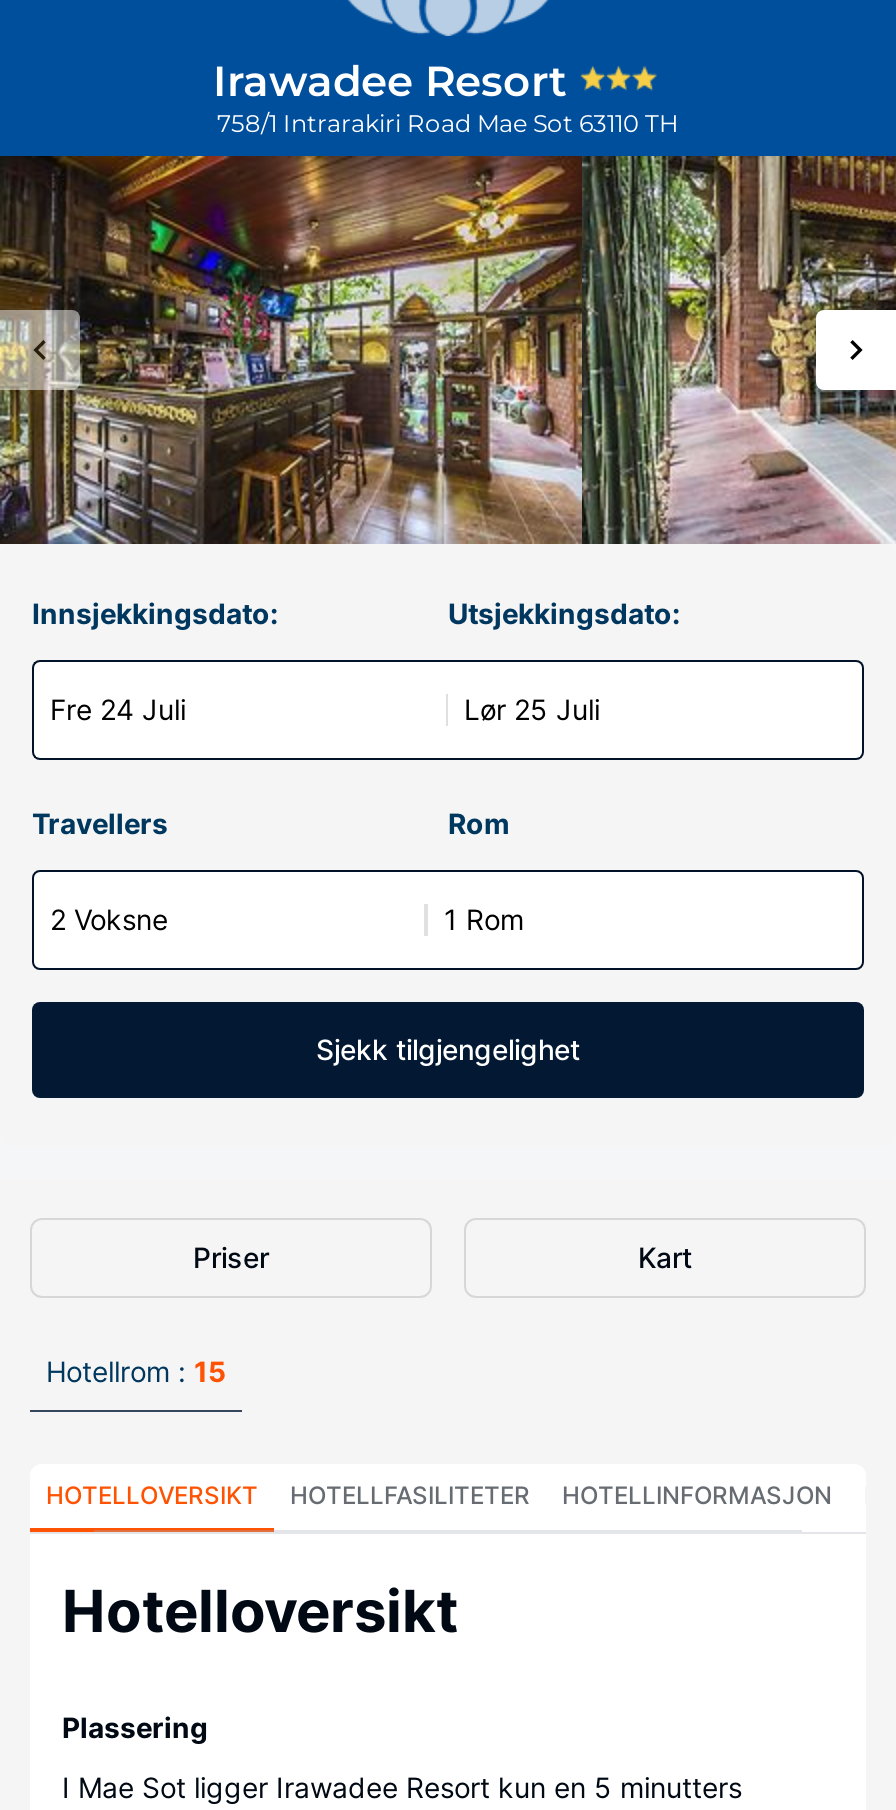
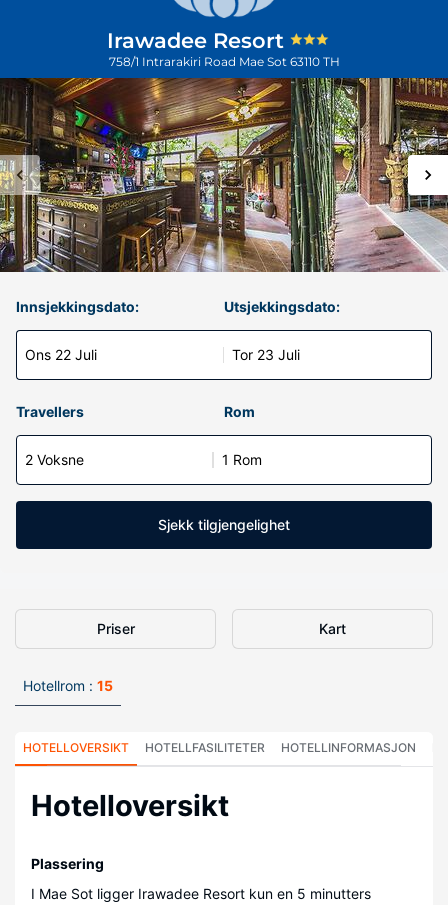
[50,692,186,726] Fre 24 Juli -> [25,346,97,363] Ons 22 Juli
[464,692,600,726] Lør 25 Juli -> [232,346,300,363] Tor 23 Juli

